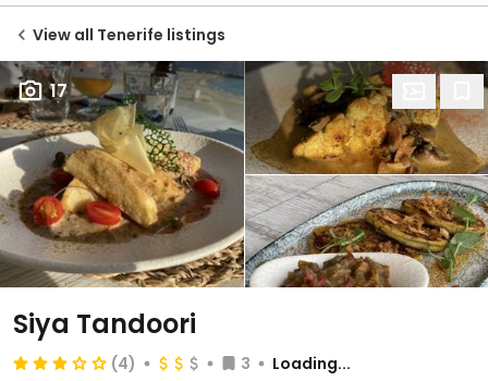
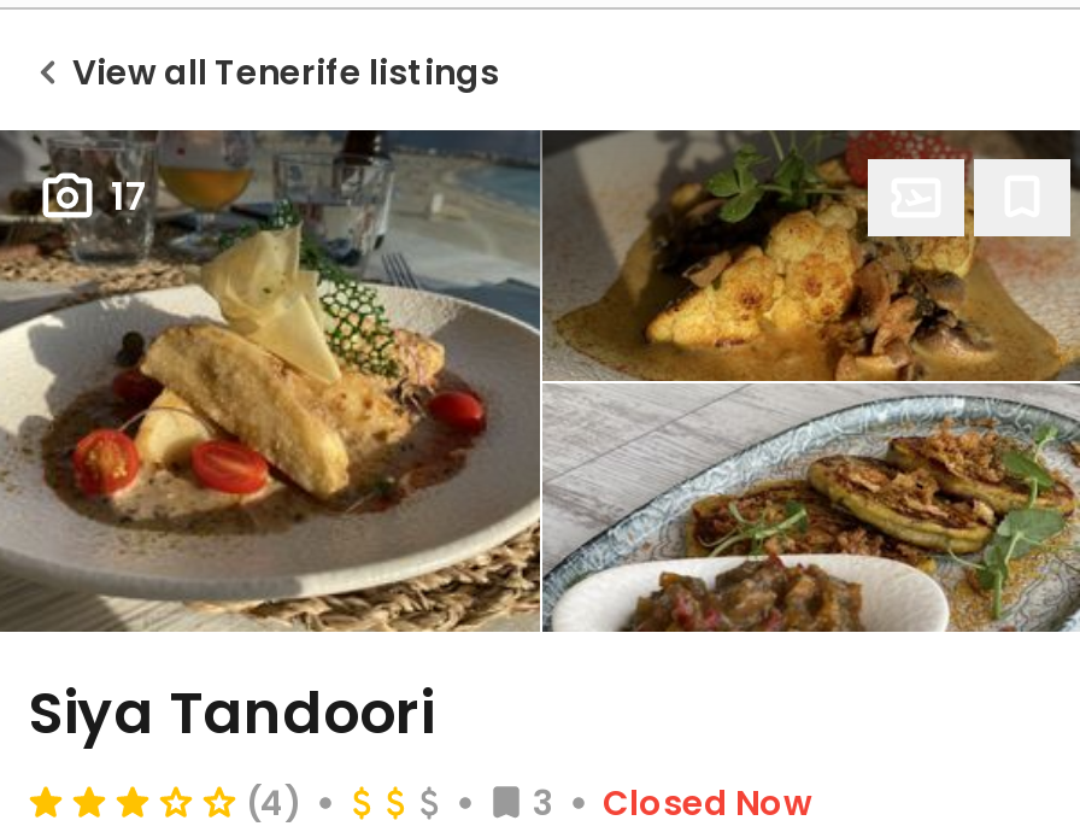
[272,353,351,374] Loading... -> [603,778,812,826] Closed Now

